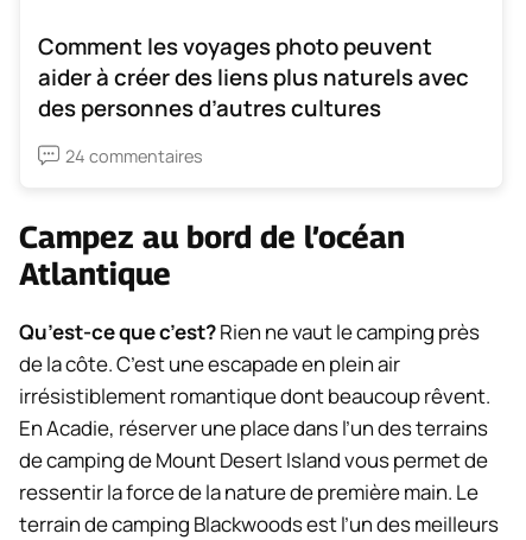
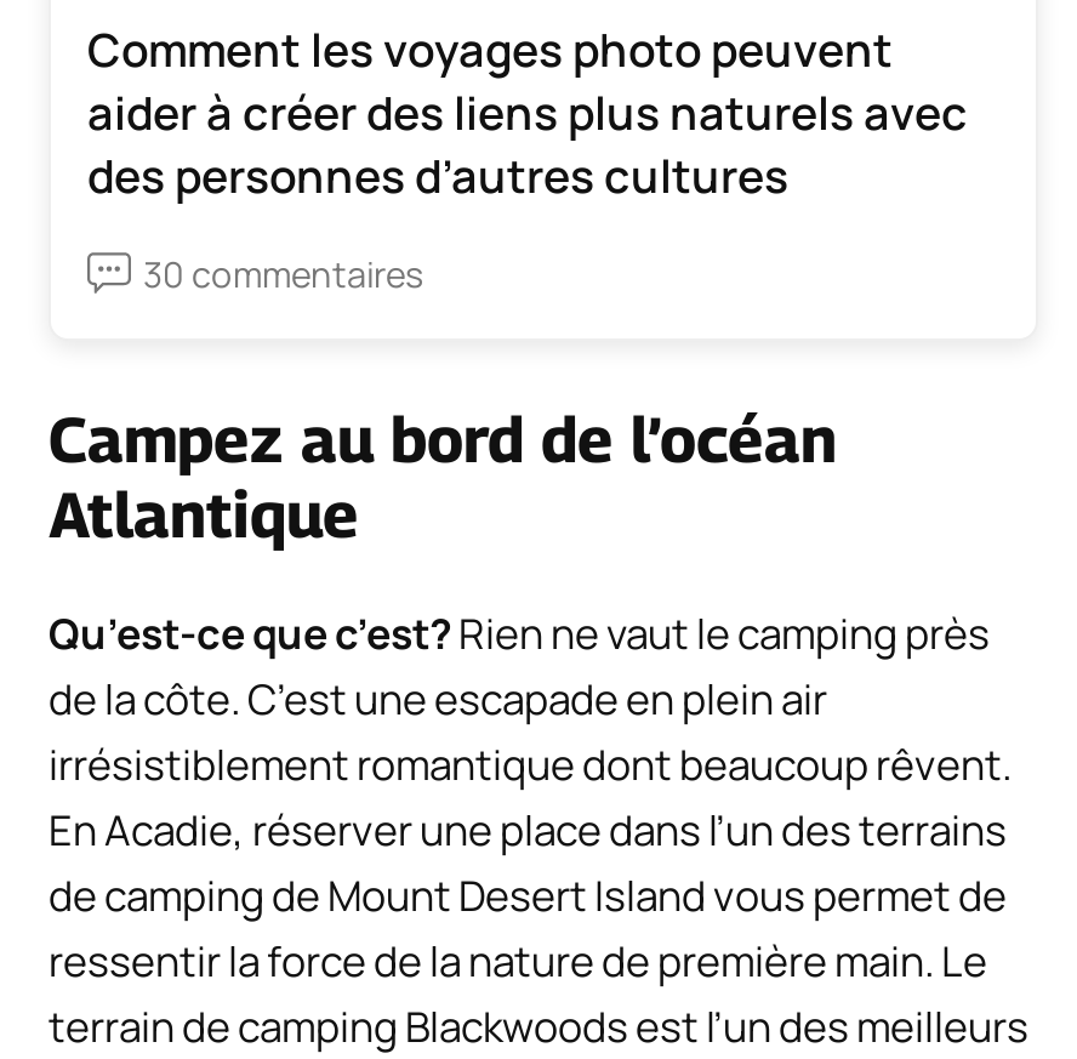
[65,144,203,167] 24 commentaires -> [143,250,424,296] 30 commentaires

